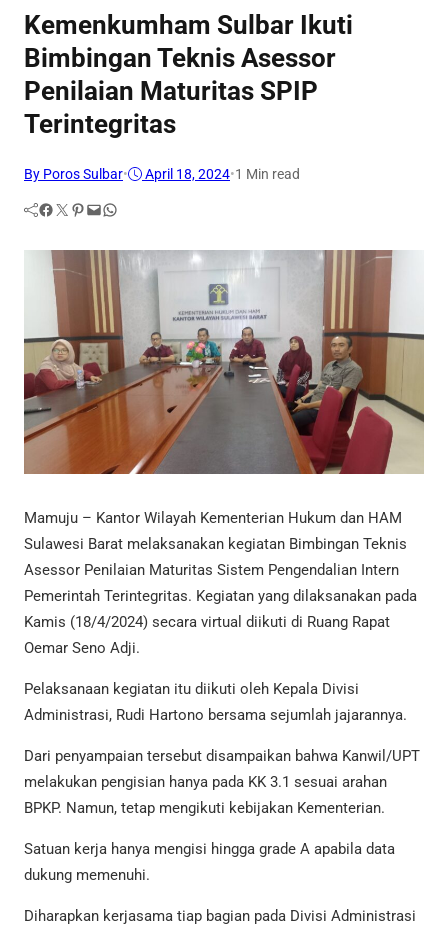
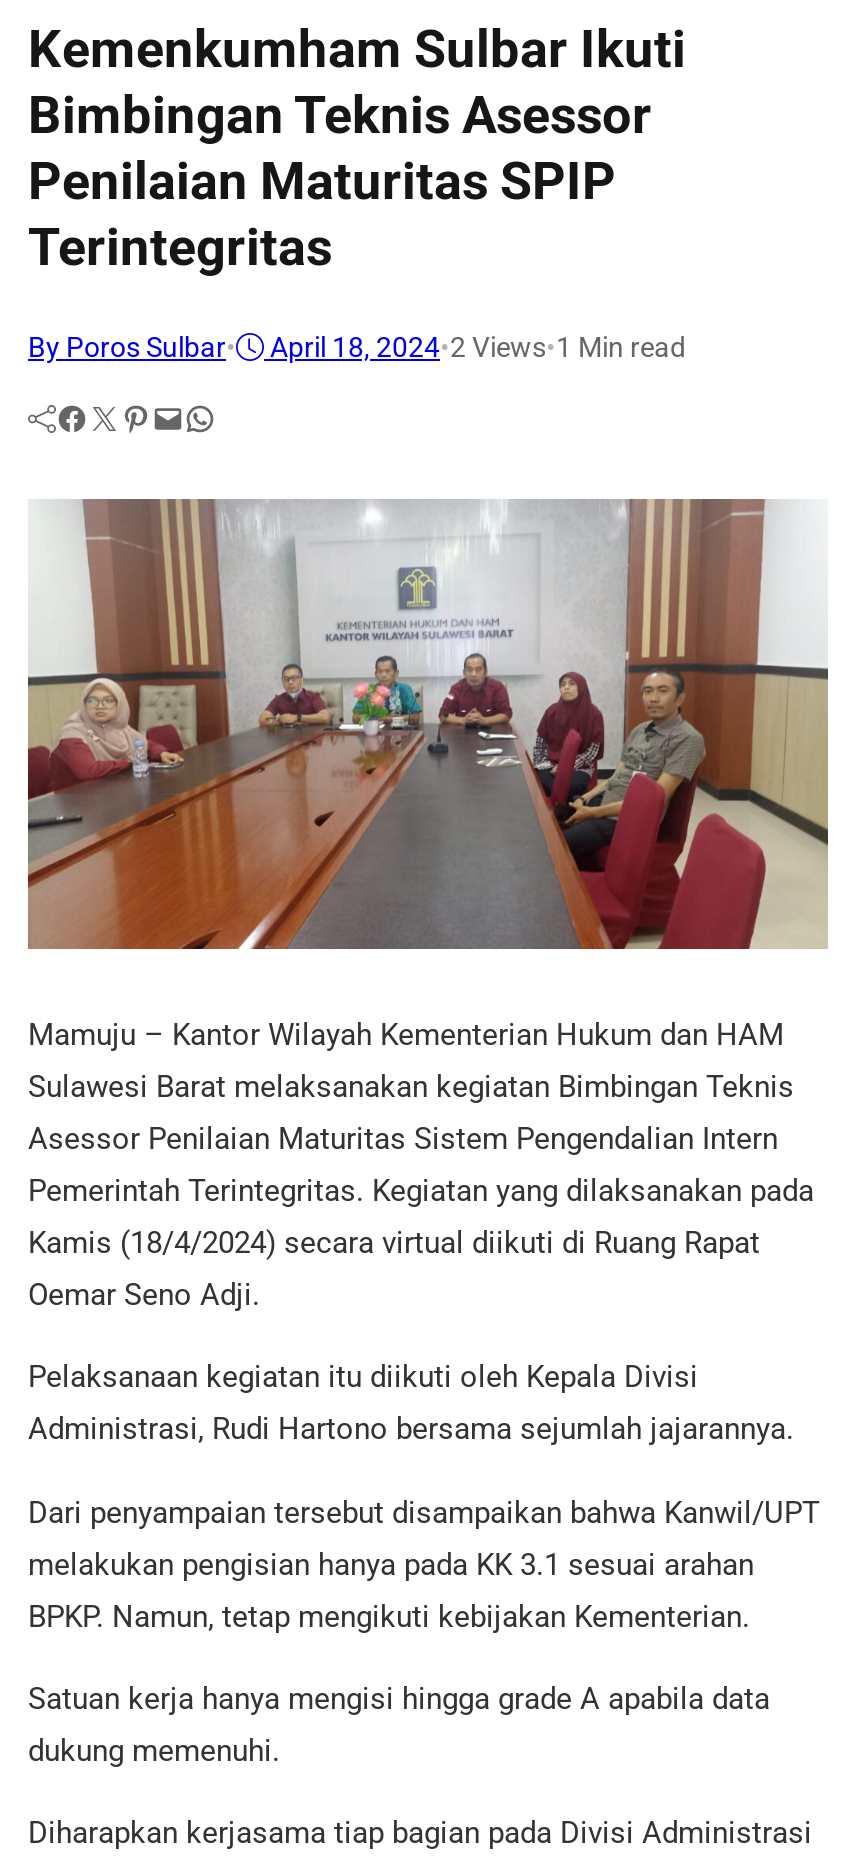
[145,166,300,182] April 18, 2024 • 1 Min read -> [270,332,686,364] April 18, 2024 • 2 Views • 1 Min read

